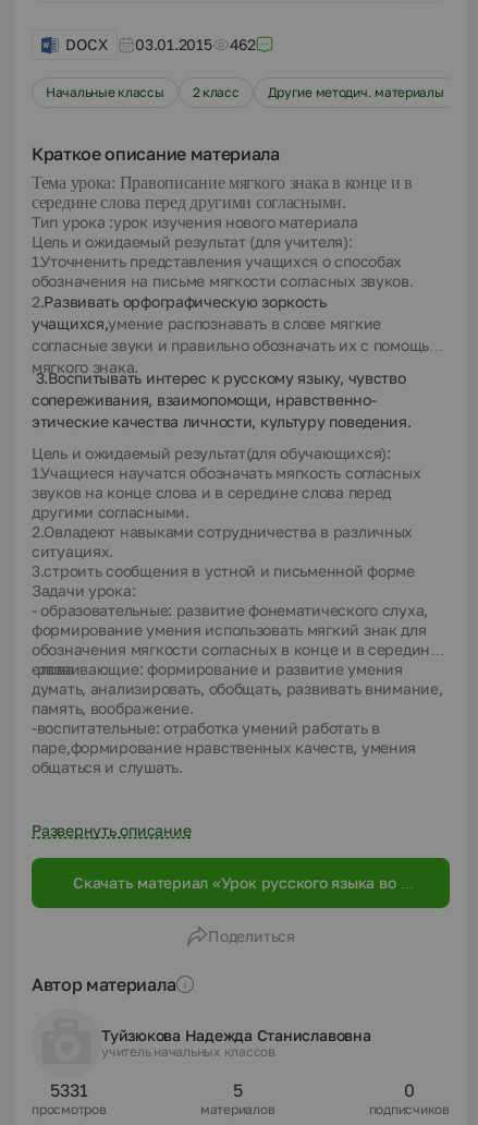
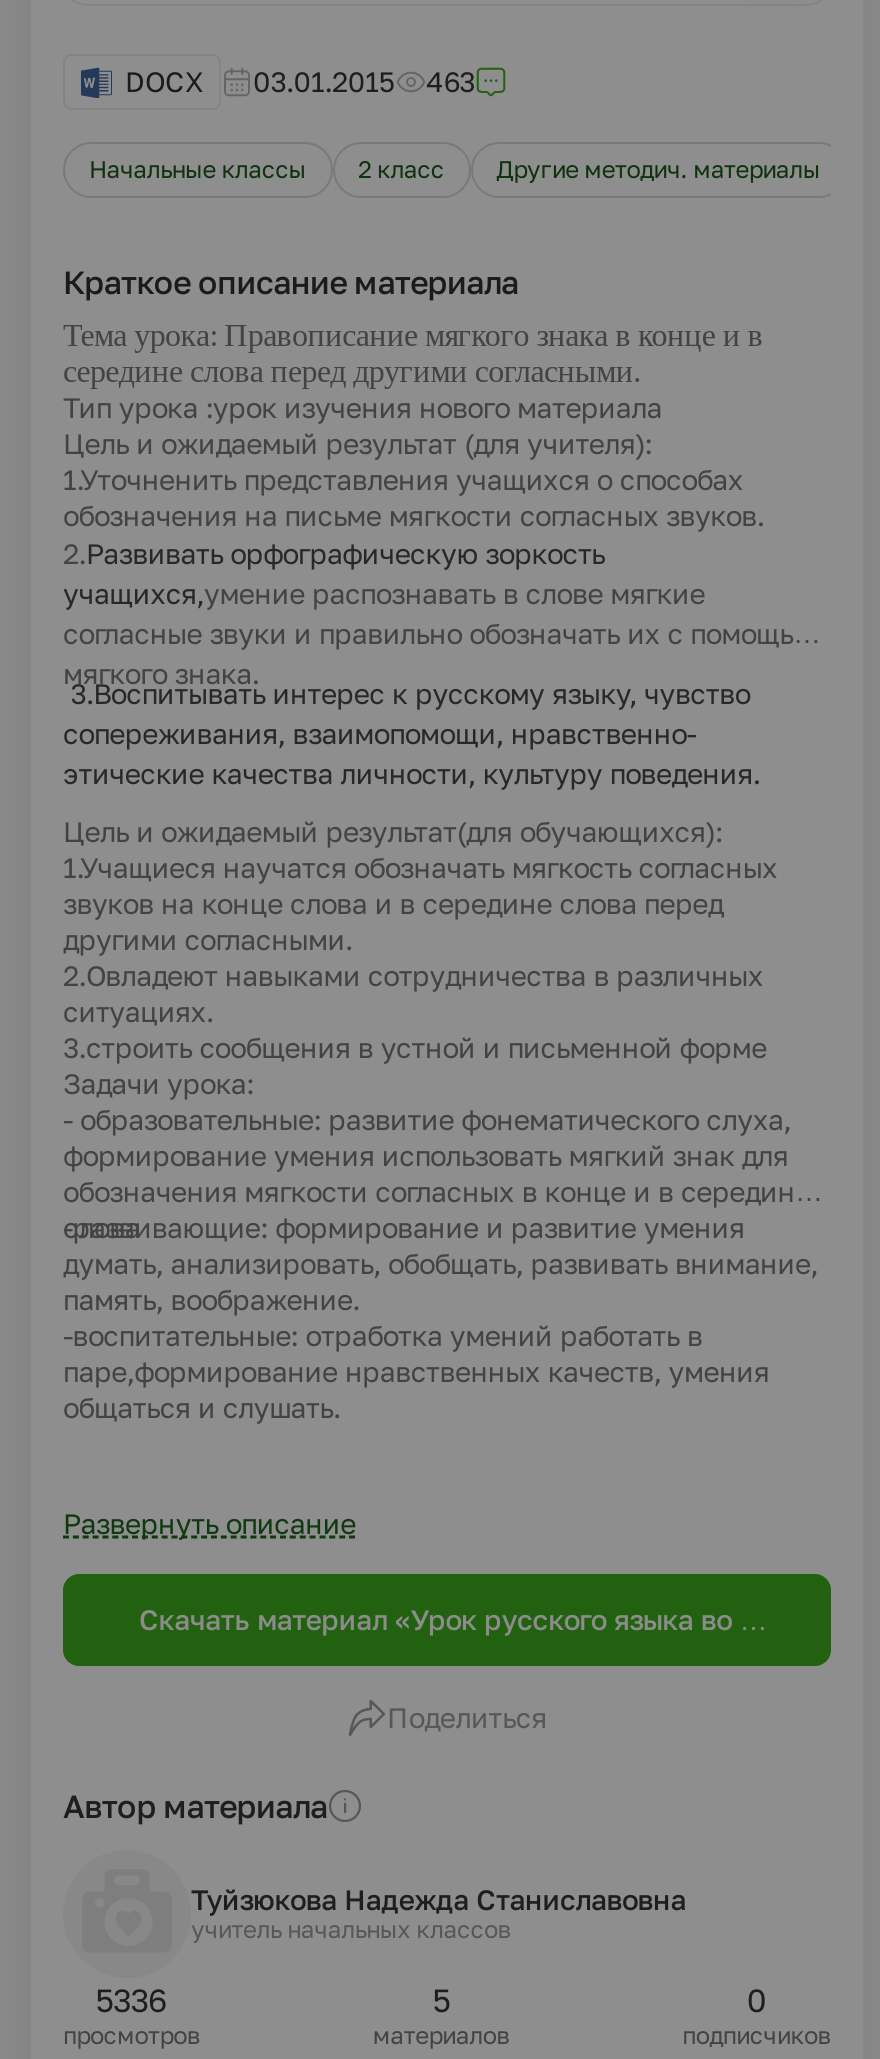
[65,35,256,54] DOCX 03.01.2015 462 -> [125,64,475,98] DOCX 03.01.2015 463
[50,1079,87,1101] 5331 -> [96,1979,168,2019] 5336

